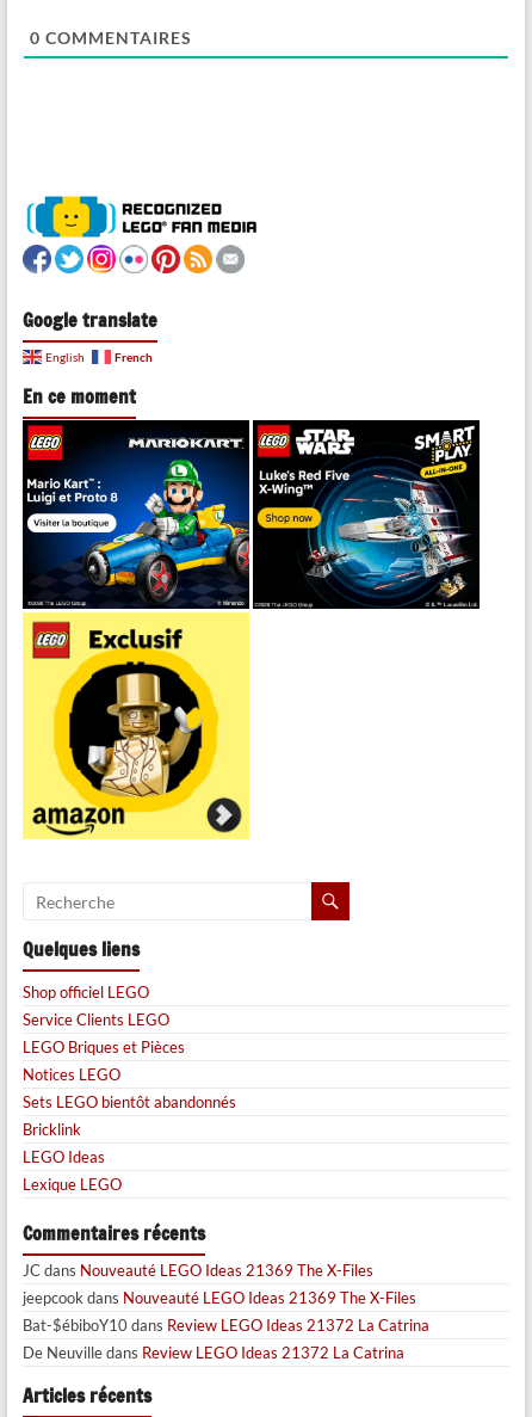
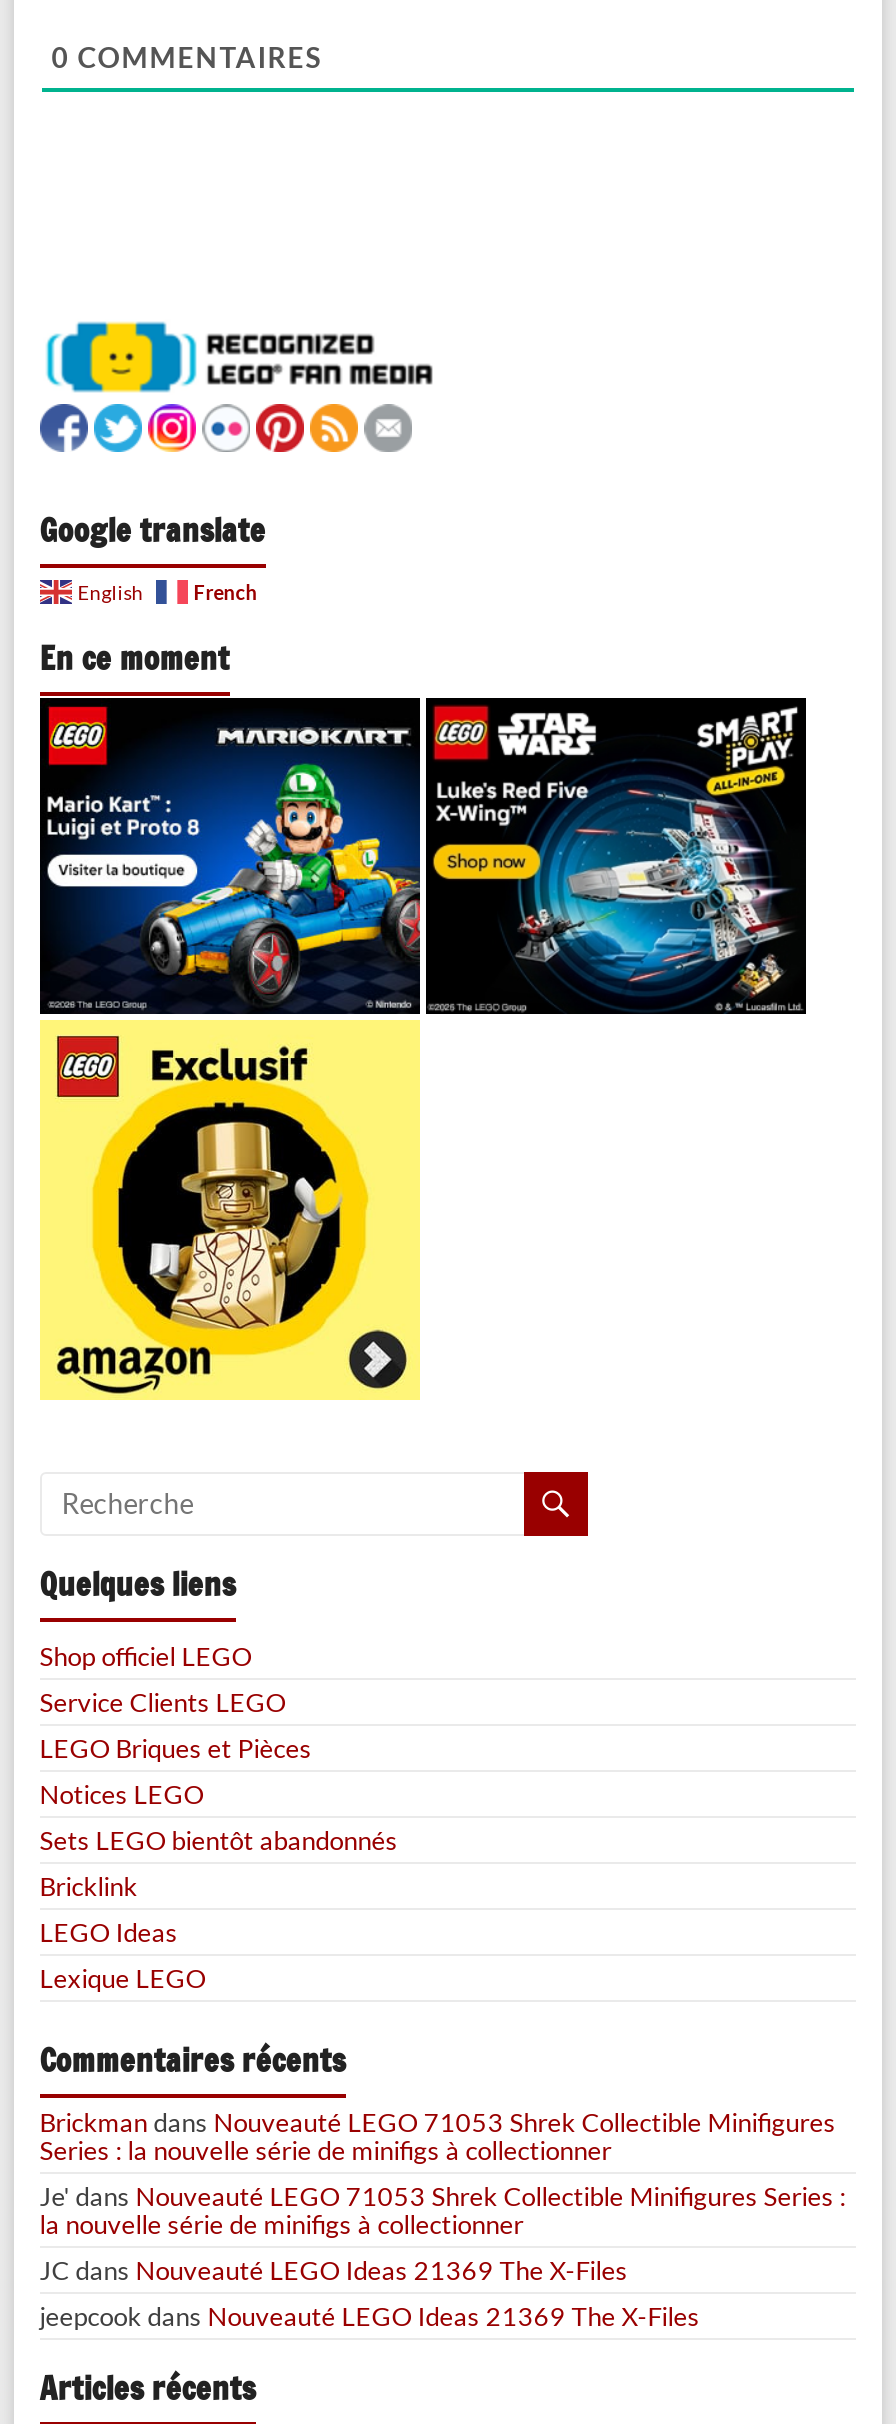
none -> [40,2106,846,2240] Brickman dans Nouveauté LEGO 71053 Shrek Collectible Minifigures | Series : la nouvelle série de minifigs à collectionner | Je' dans Nouveauté LEGO 71053 Shrek Collectible Minifigures Series : | la nouvelle série de minifigs à collectionner
moved [22,1261,416,1307] -> [40,2254,700,2332]: JC dans Nouveauté LEGO Ideas 21369 The X-Files | jeepcook dans Nouveauté LEGO Ideas 21369 The X-Files
[22,1316,429,1362] Bat-$ébiboY10 dans Review LEGO Ideas 21372 La Catrina | De Neuville dans Review LEGO Ideas 21372 La Catrina -> none

